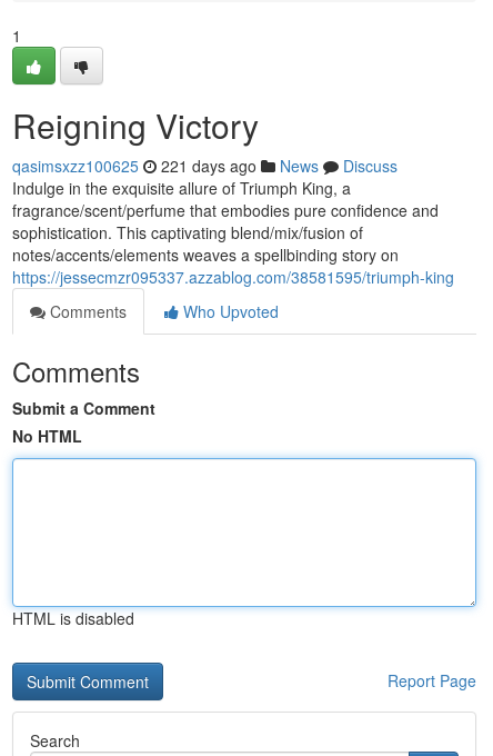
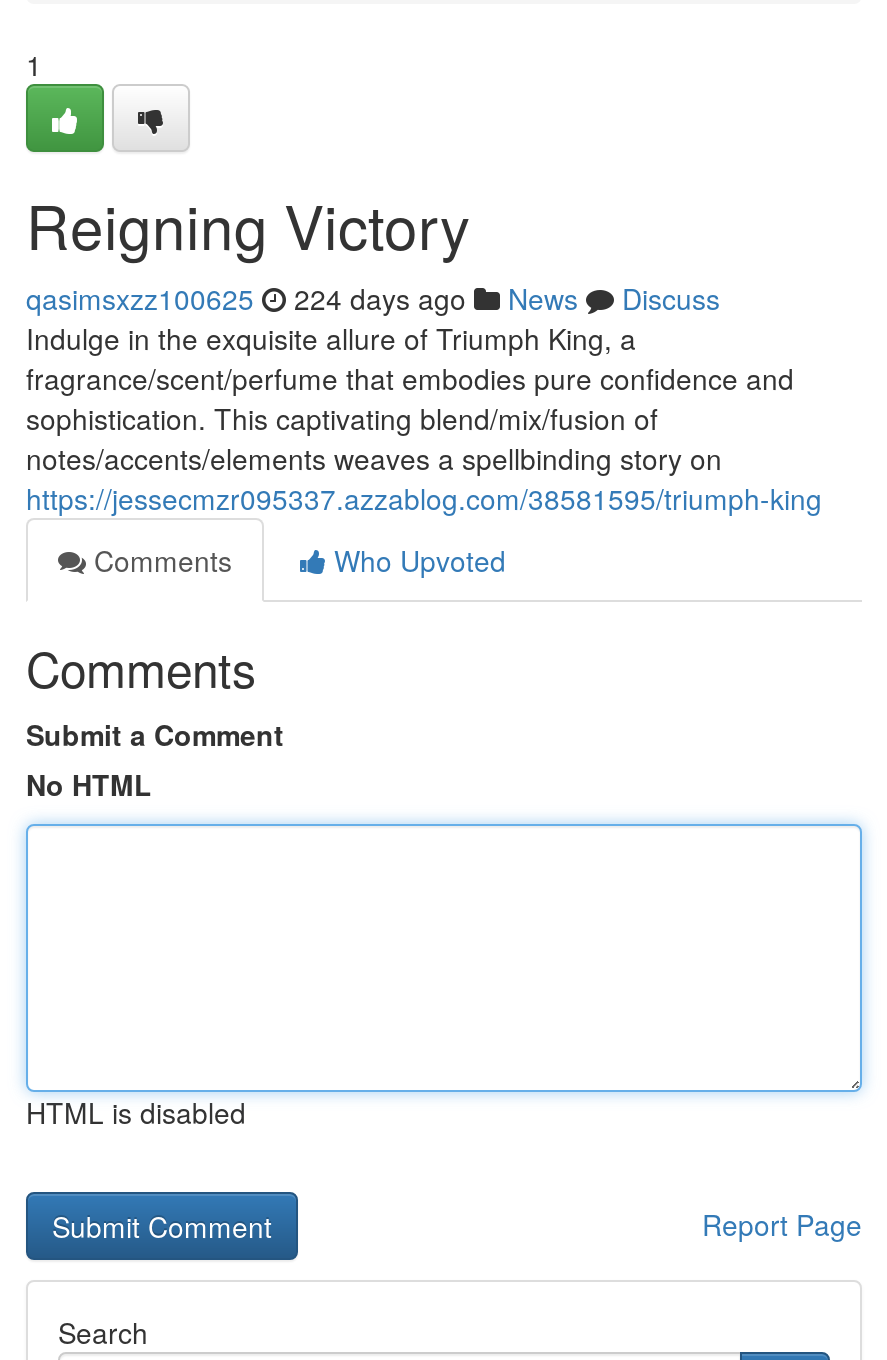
[12,155,398,177] qasimsxzz100625 221 days ago News Discuss -> [26,278,720,318] qasimsxzz100625 224 days ago News Discuss

